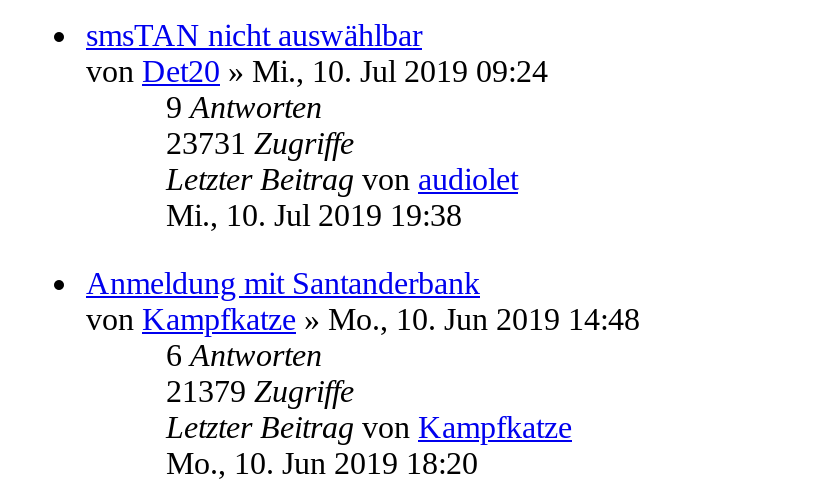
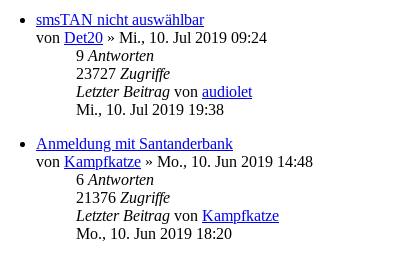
[166,126,354,160] 23731 Zugriffe -> [76,65,170,82] 23727 Zugriffe
[166,374,354,408] 21379 Zugriffe -> [76,189,170,206] 21376 Zugriffe

